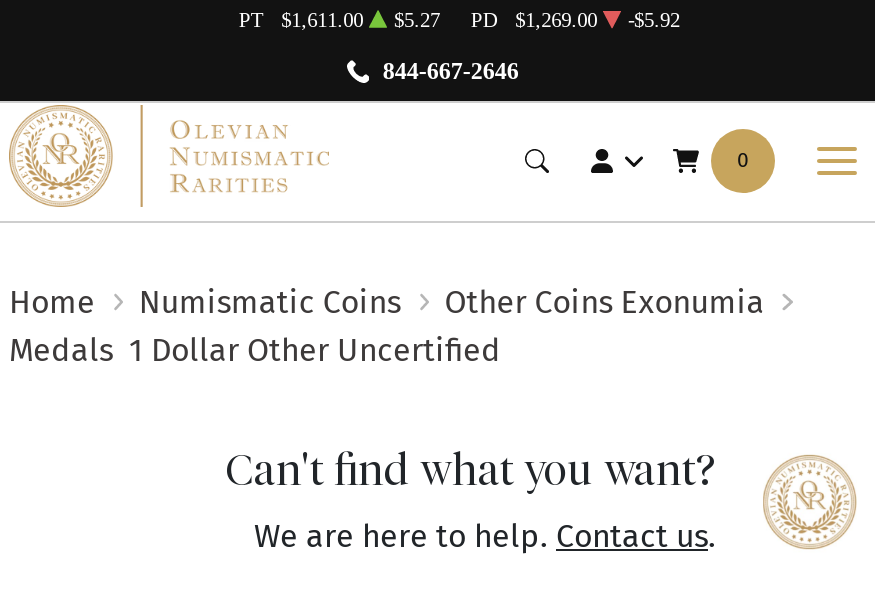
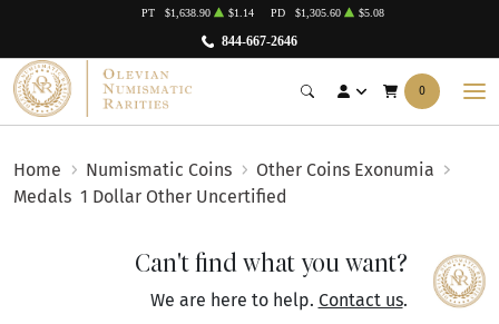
[281,9,363,31] $1,611.00 -> [165,6,211,19] $1,638.90
[394,9,440,31] $5.27 -> [228,6,253,19] $1.14
[515,9,597,31] $1,269.00 -> [295,6,341,19] $1,305.60
[628,9,680,31] -$5.92 -> [358,6,384,19] $5.08

